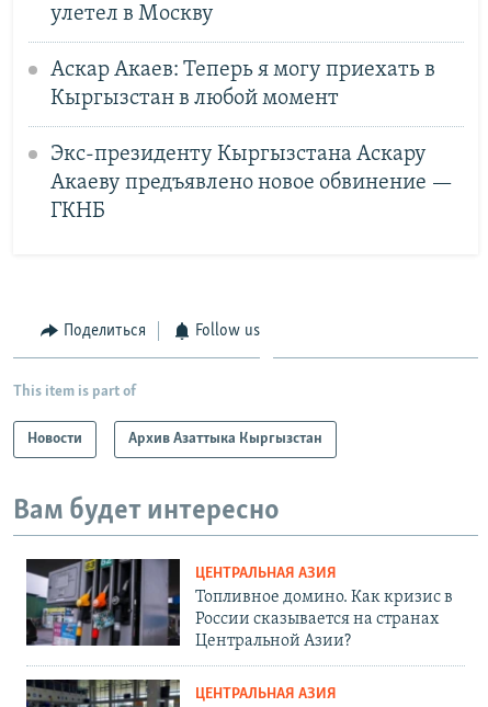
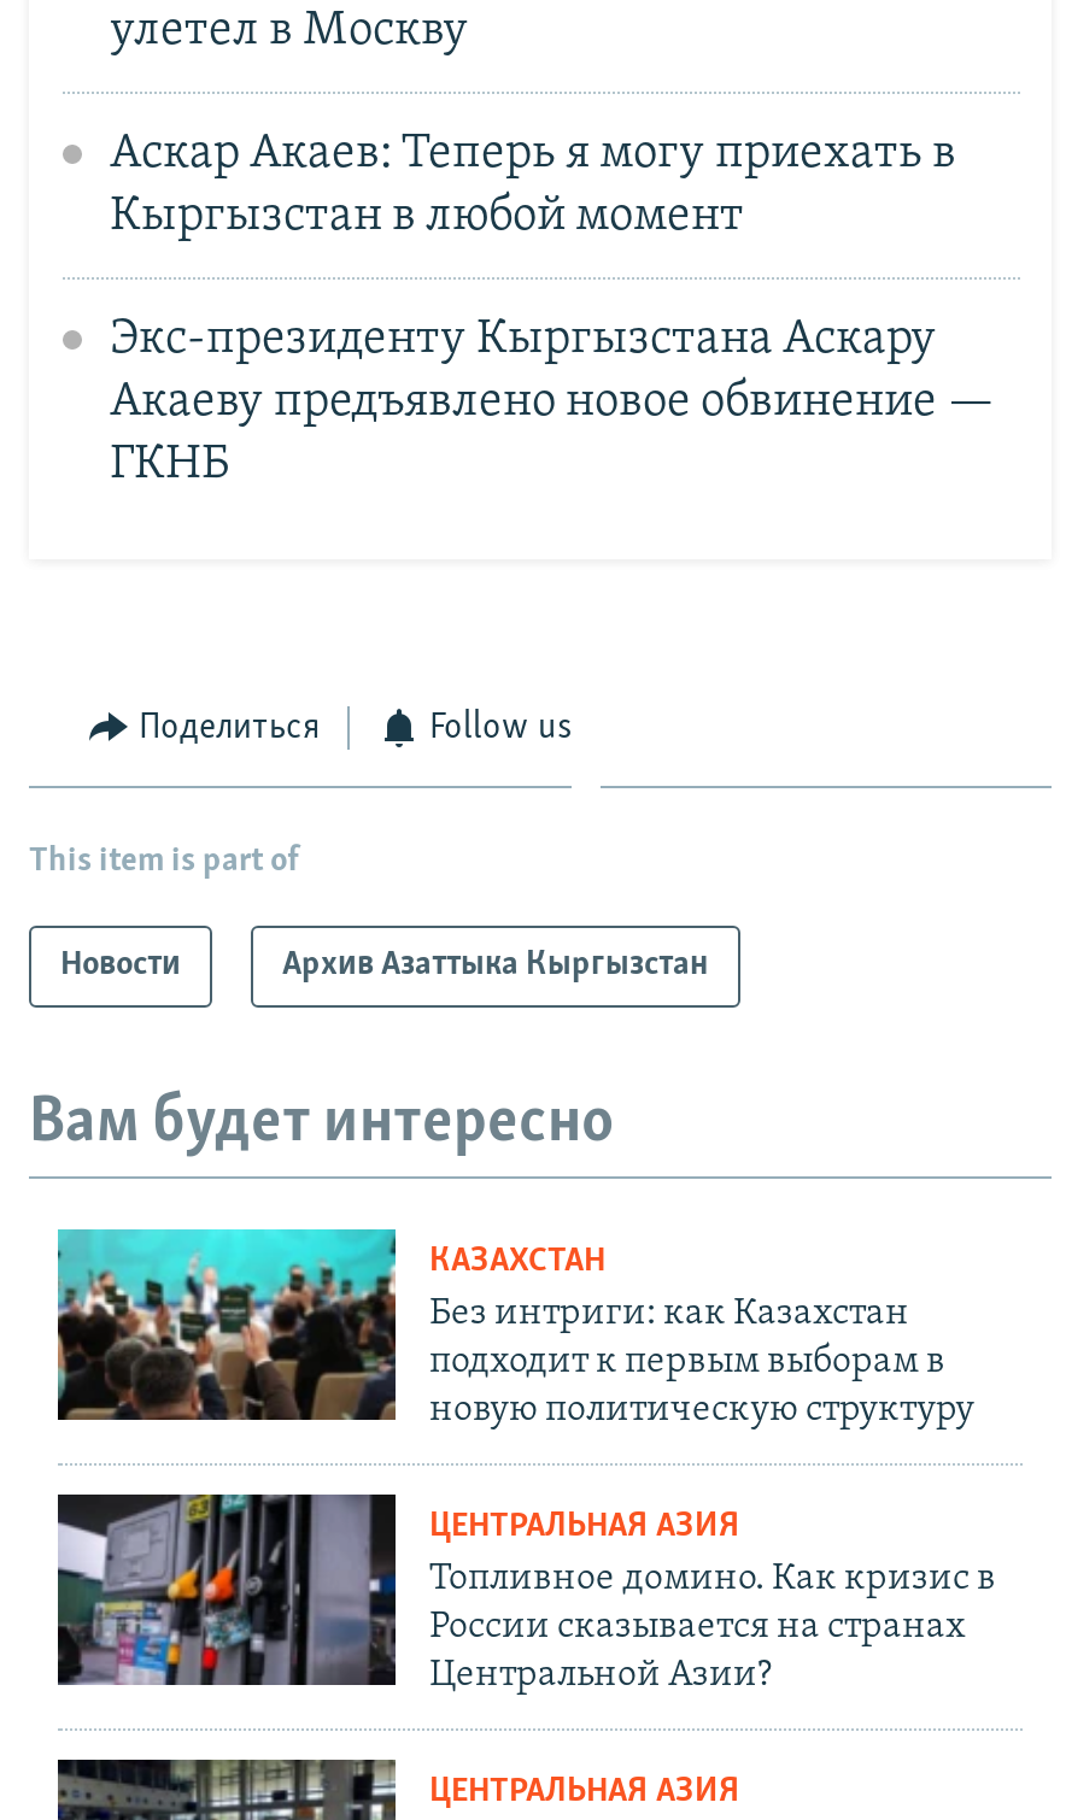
none -> [55,1227,974,1429] [image] | КАЗАХСТАН | Без интриги: как Казахстан | подходит к первым выборам в | новую политическую структуру

